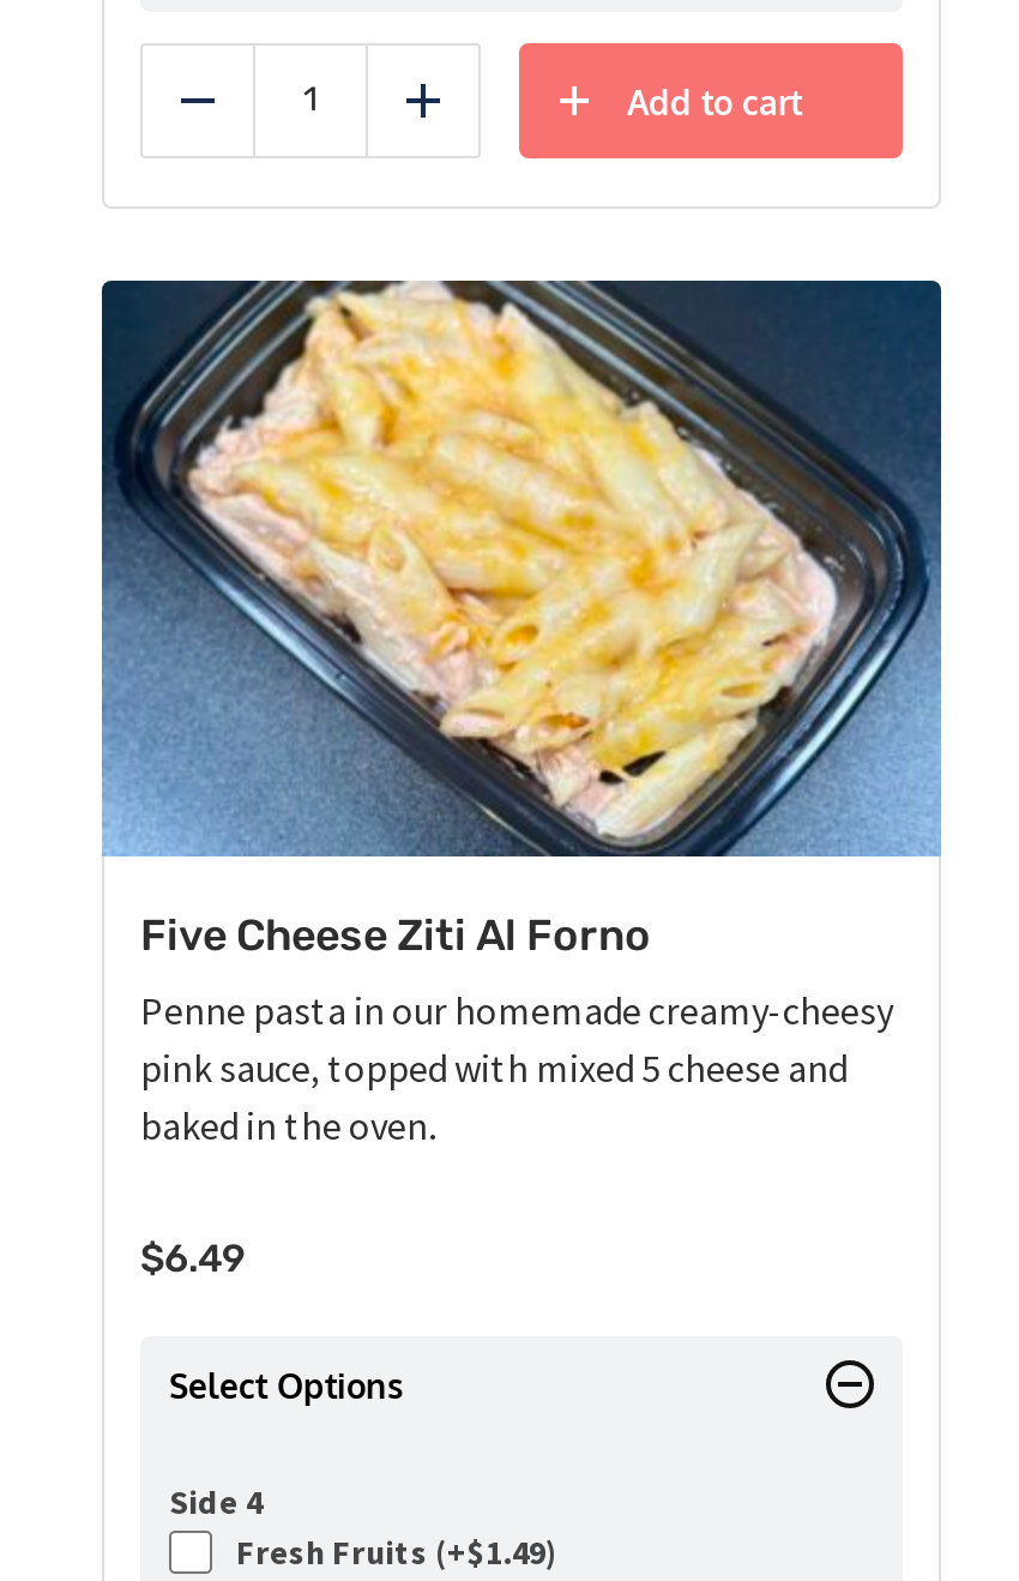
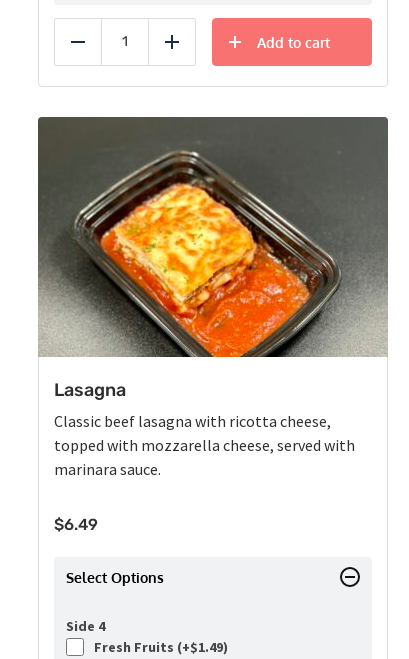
[102,281,941,961] [image] | Five Cheese Ziti Al Forno -> [38,117,388,400] [image] | Lasagna
[140,985,893,1148] Penne pasta in our homemade creamy-cheesy | pink sauce, topped with mixed 5 cheese and | baked in the oven. -> [54,410,355,478] Classic beef lasagna with ricotta cheese, | topped with mozzarella cheese, served with | marinara sauce.

